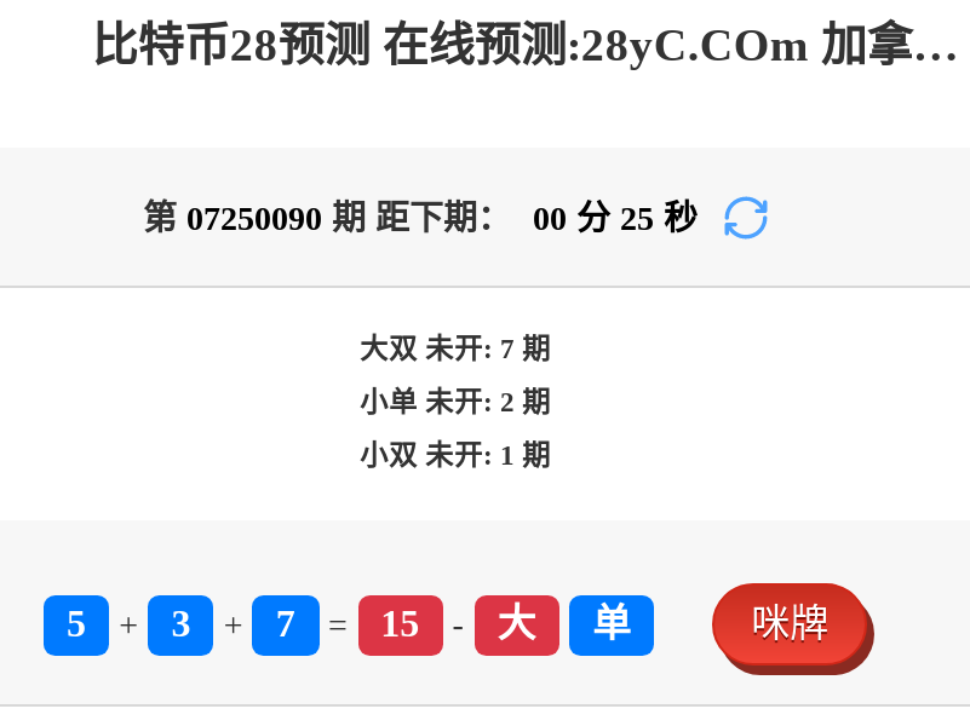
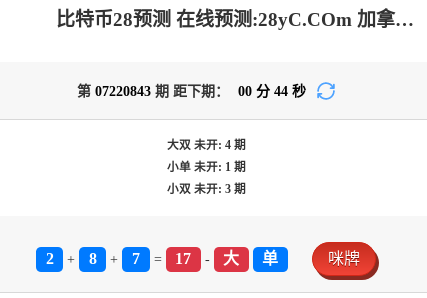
[143,201,698,237] 第07250090期 距下期： 00分 25秒 -> [77,84,306,99] 第07220843期 距下期： 00分 44秒
[360,334,551,365] 大双未开: 7期 -> [166,139,245,152] 大双未开: 4期
[360,387,551,419] 小单未开: 2期 -> [166,161,245,174] 小单未开: 1期
[360,440,551,472] 小双未开: 1期 -> [166,183,245,196] 小双未开: 3期
[67,603,86,644] 5 -> [45,250,53,267] 2
[171,603,191,644] 3 -> [89,250,97,267] 8
[380,603,419,644] 15 -> [175,250,191,267] 17

